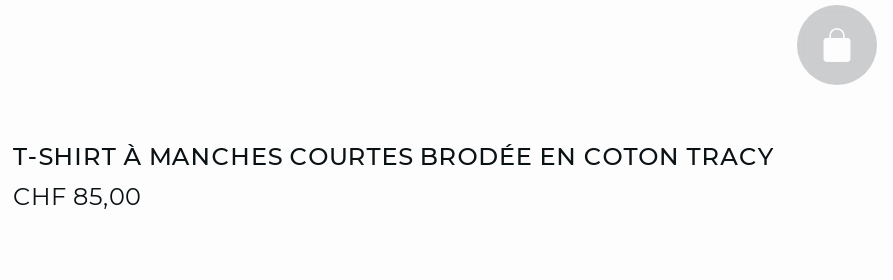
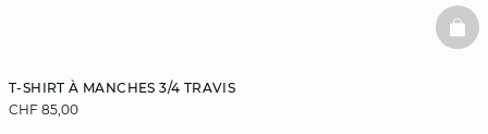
[13,141,775,171] T-SHIRT À MANCHES COURTES BRODÉE EN COTON TRACY -> [9,80,236,96] T-SHIRT À MANCHES 3/4 TRAVIS

